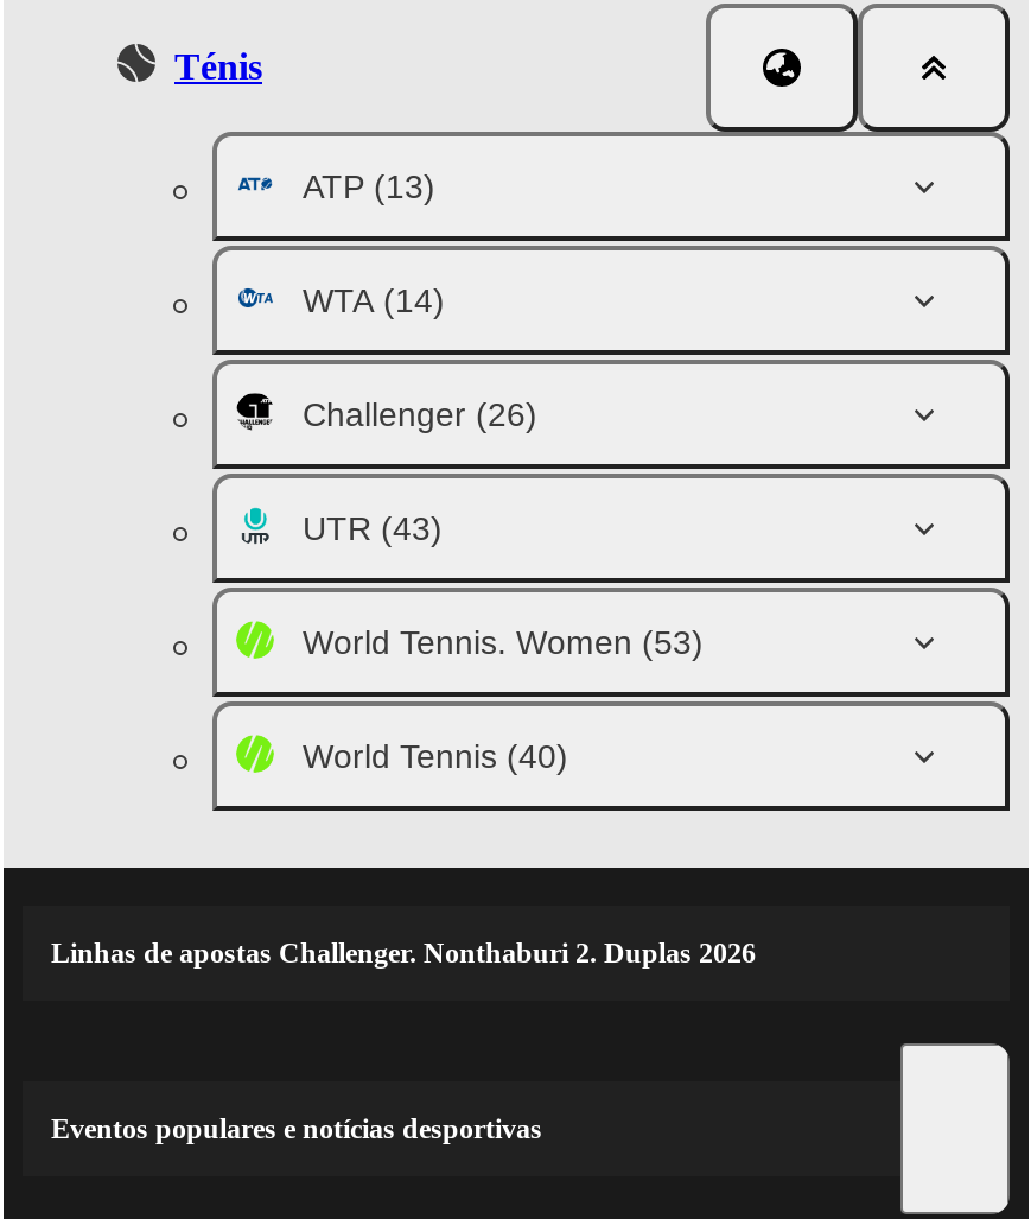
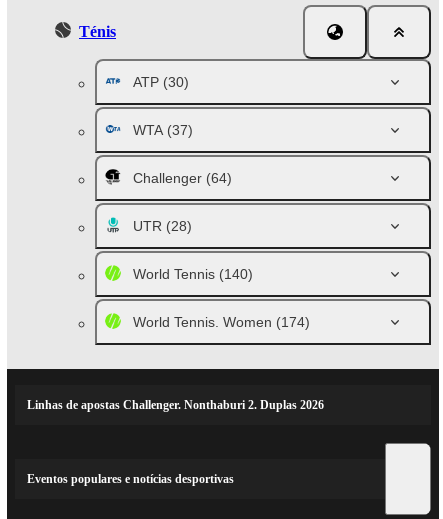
[303,167,435,205] ATP (13) -> [133,74,189,90] ATP (30)
[303,281,445,319] WTA (14) -> [133,122,193,138] WTA (37)
[303,395,537,433] Challenger (26) -> [133,170,232,186] Challenger (64)
[303,509,443,547] UTR (43) -> [133,218,192,234] UTR (28)
[303,623,704,661] World Tennis. Women (53) -> [133,266,253,282] World Tennis (140)
[303,737,568,775] World Tennis (40) -> [133,314,310,330] World Tennis. Women (174)

